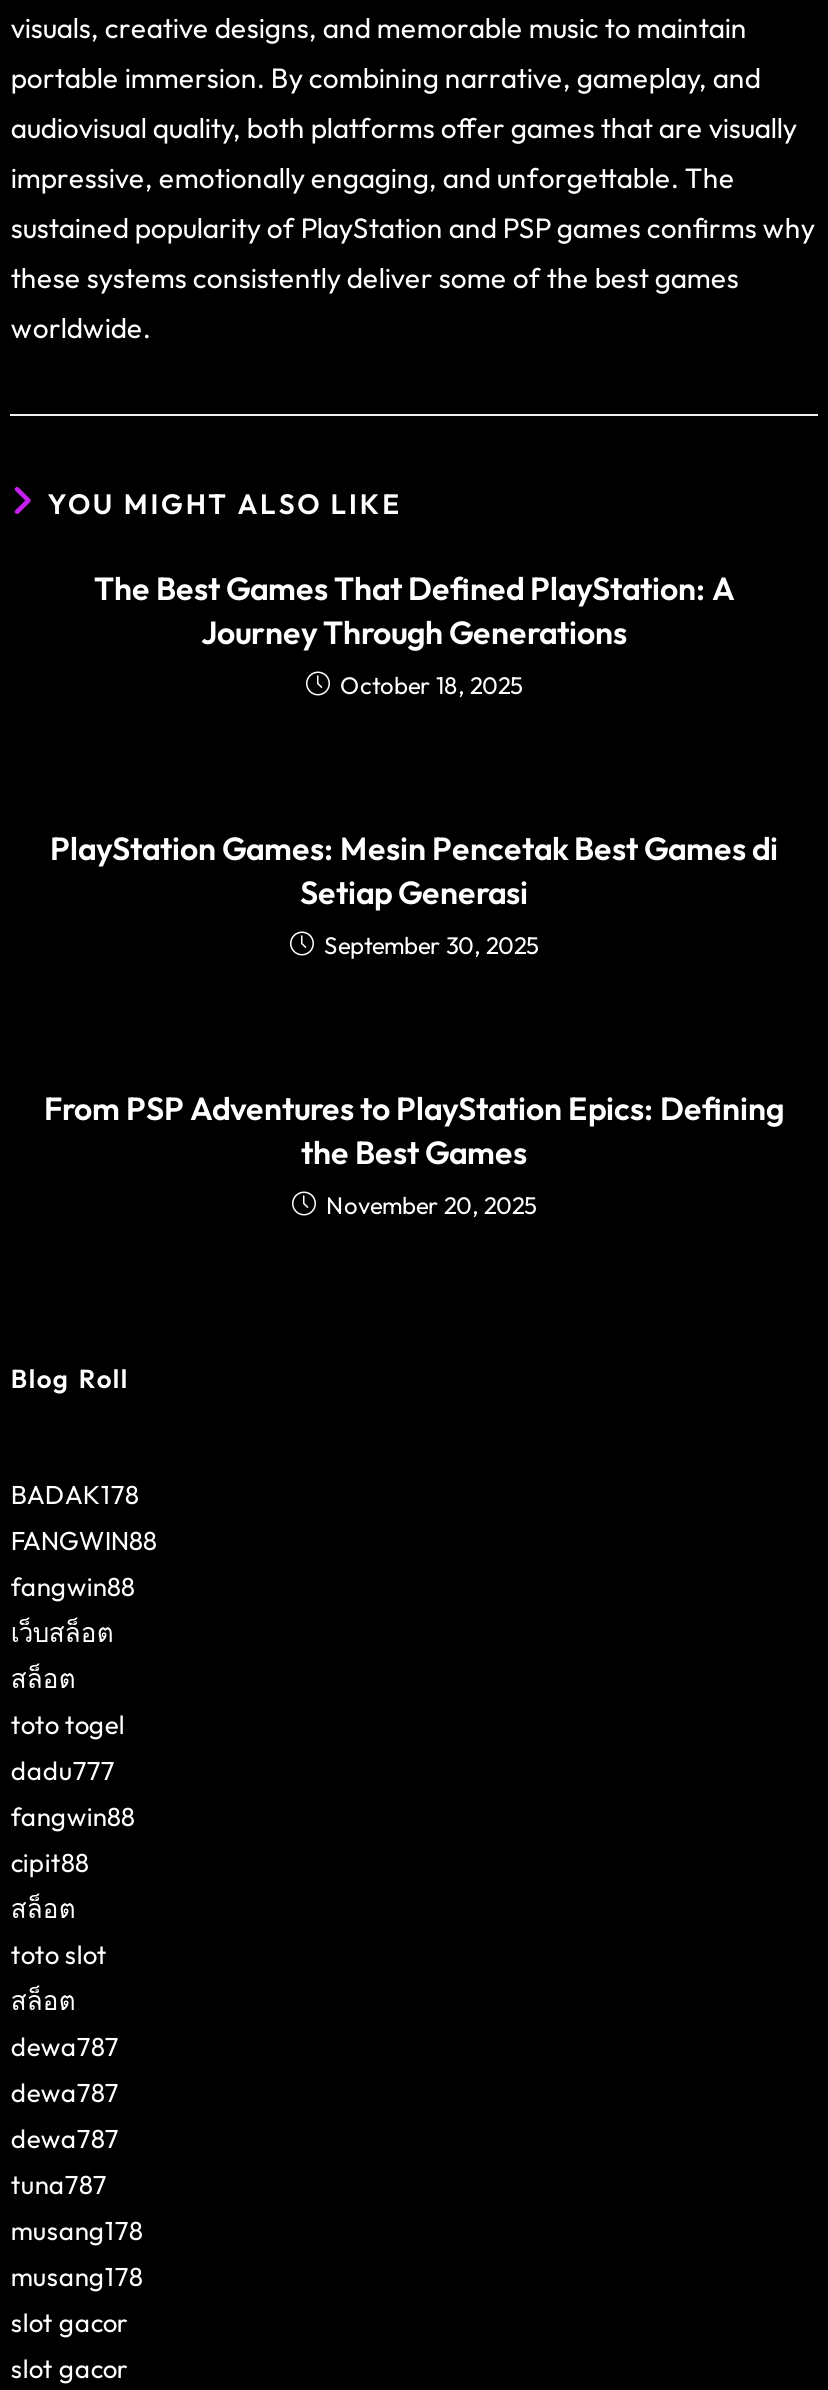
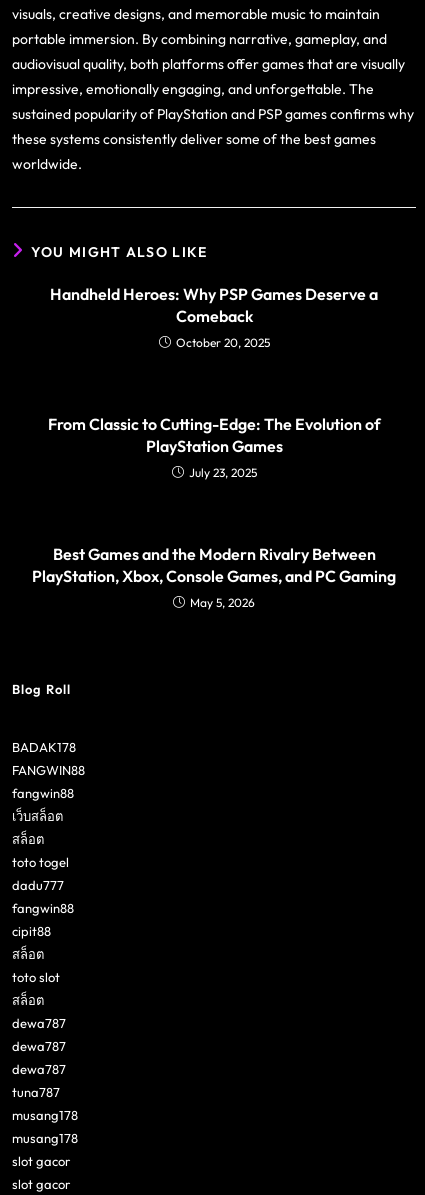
[94,567,734,699] The Best Games That Defined PlayStation: A | Journey Through Generations | October 18, 2025 -> [50,284,378,350] Handheld Heroes: Why PSP Games Deserve a | Comeback | October 20, 2025
[50,827,778,959] PlayStation Games: Mesin Pencetak Best Games di | Setiap Generasi | September 30, 2025 -> [47,414,380,480] From Classic to Cutting-Edge: The Evolution of | PlayStation Games | July 23, 2025
[44,1087,784,1219] From PSP Adventures to PlayStation Epics: Defining | the Best Games | November 20, 2025 -> [32,544,396,610] Best Games and the Modern Rivalry Between | PlayStation, Xbox, Console Games, and PC Gaming | May 5, 2026

